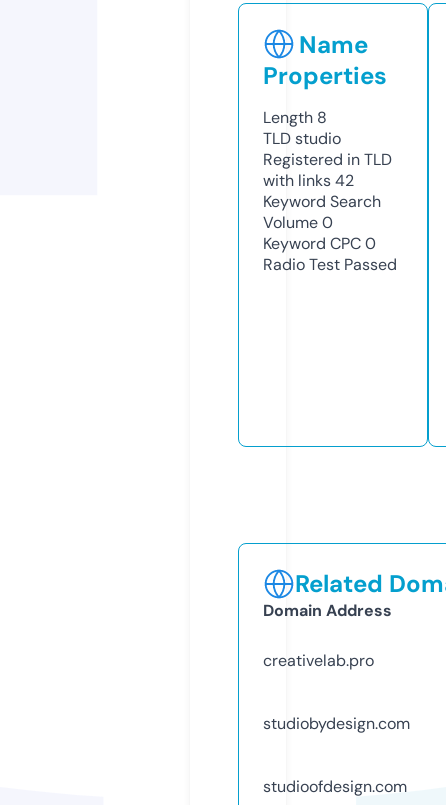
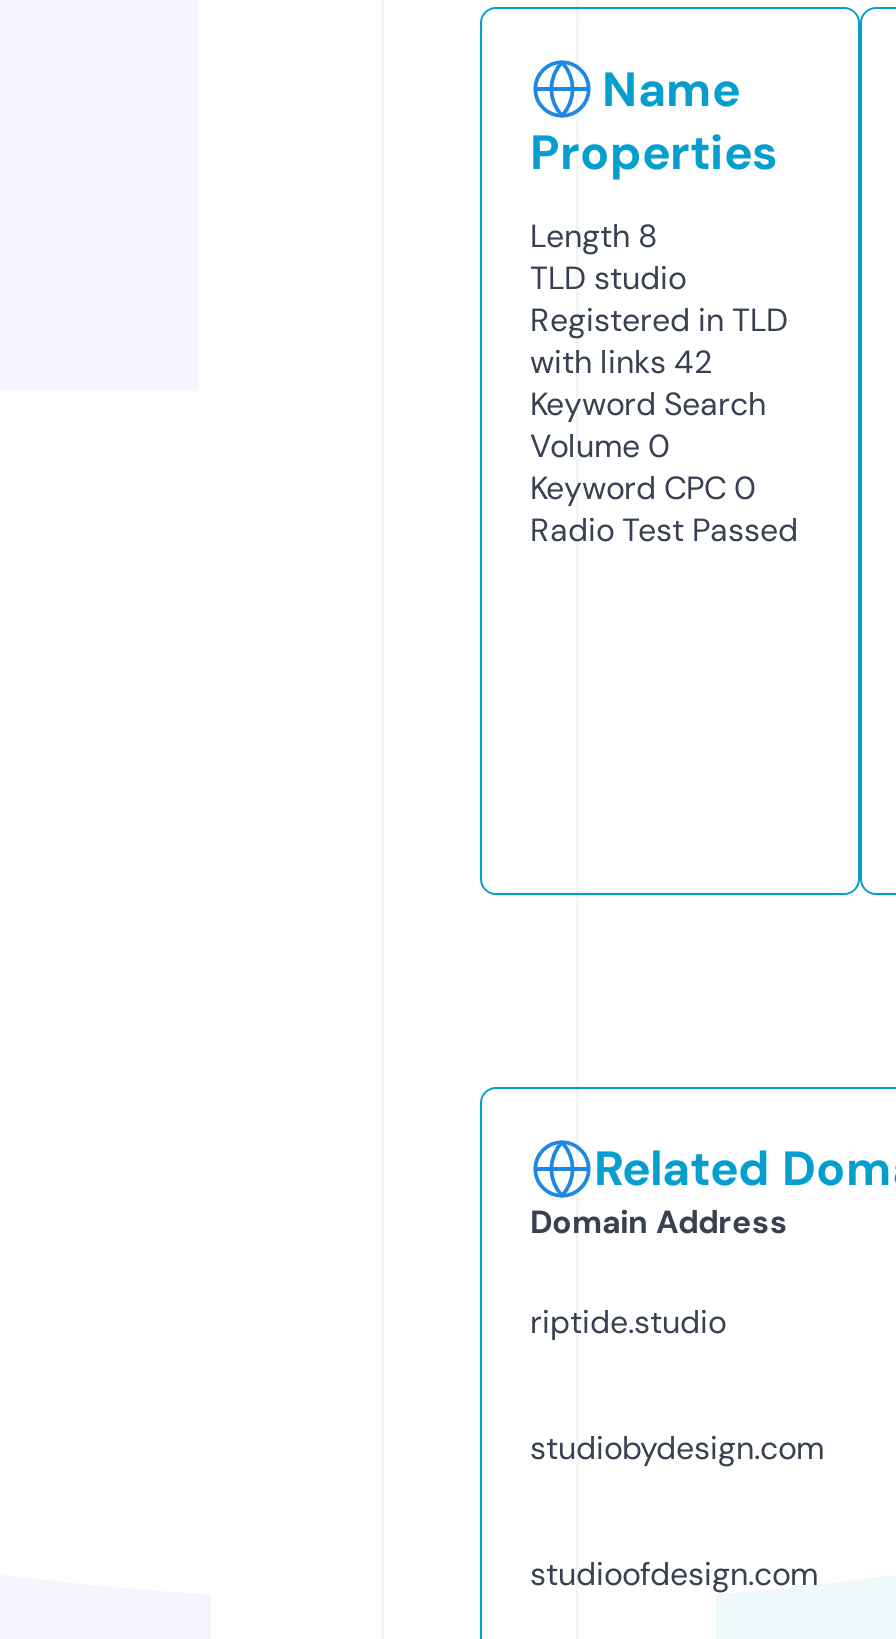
[263,650,374,671] creativelab.pro -> [530,1301,726,1343] riptide.studio

